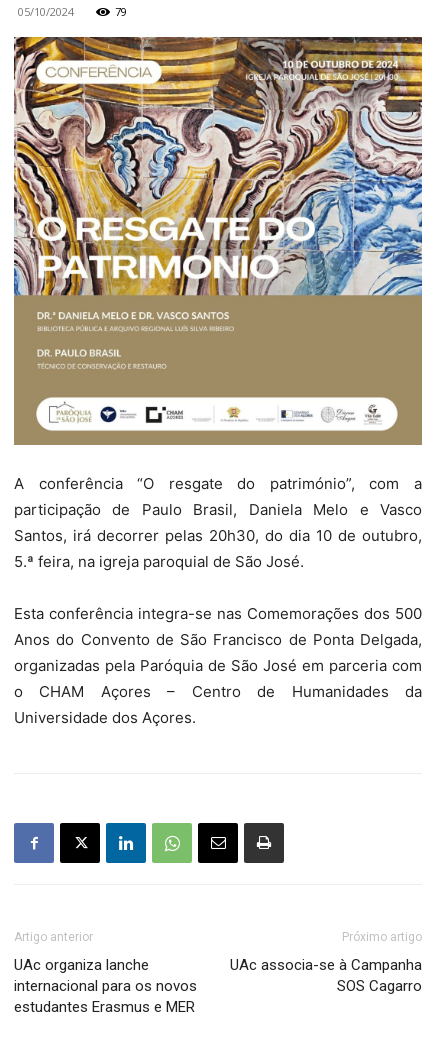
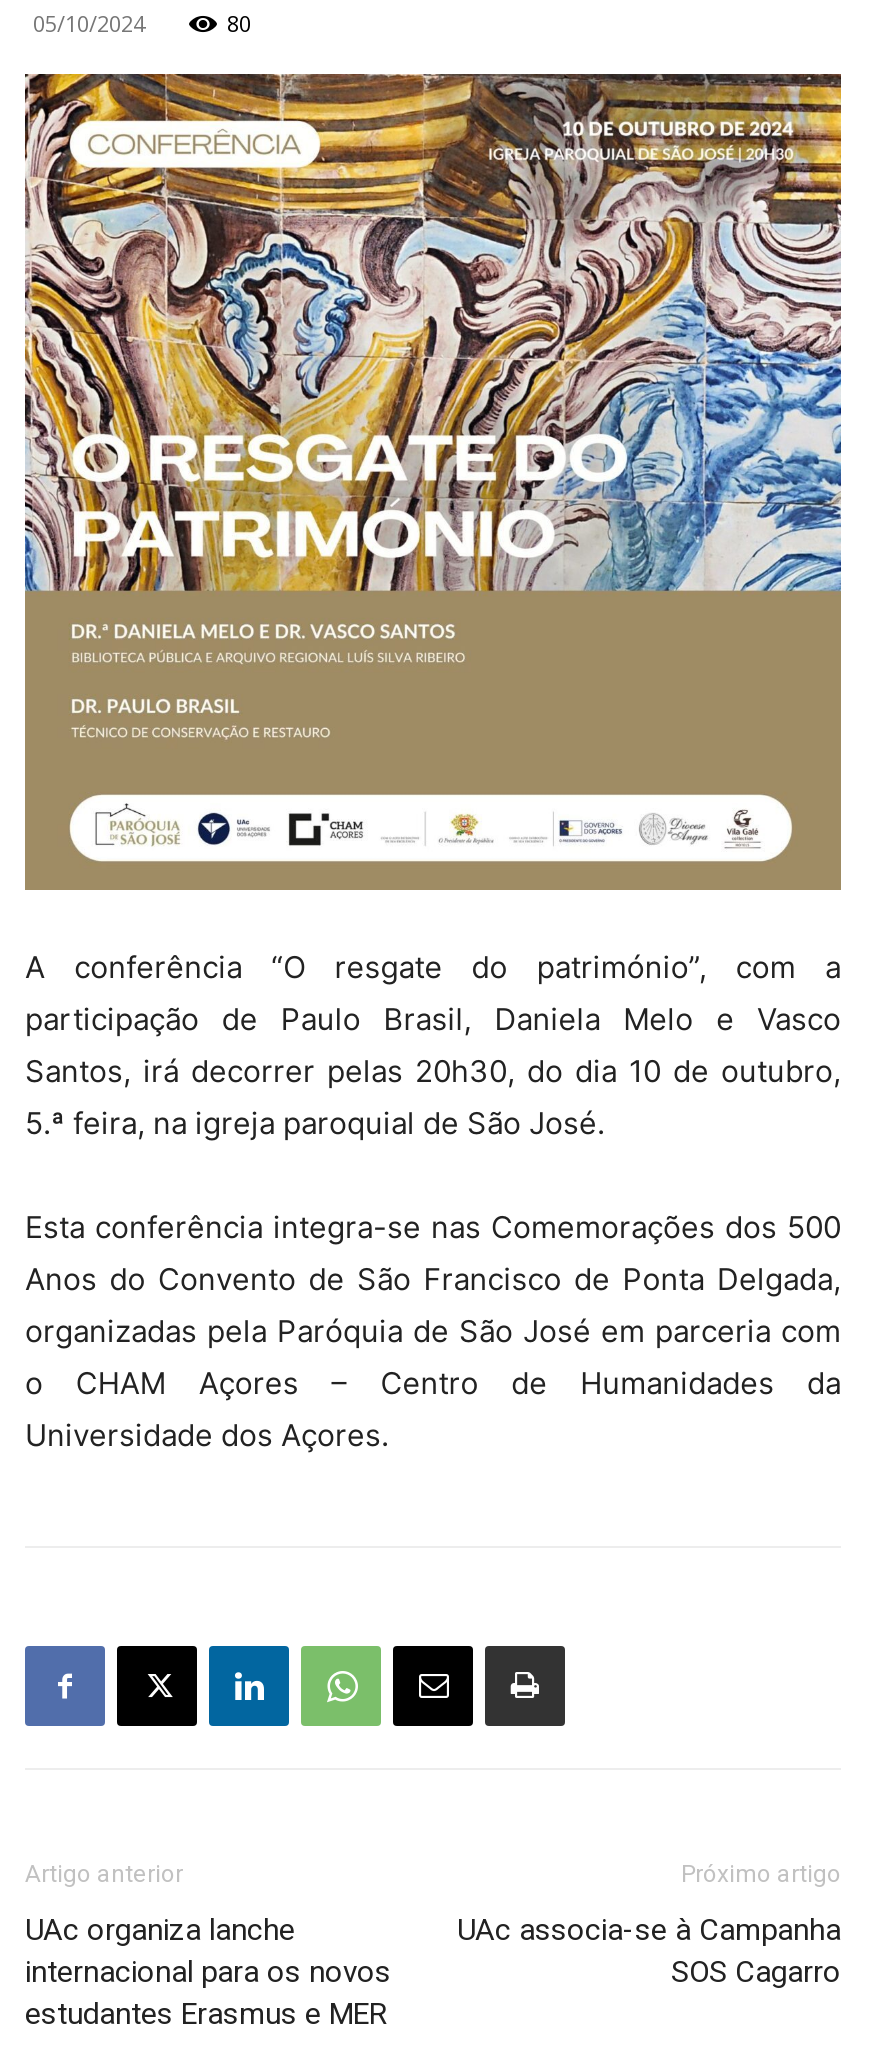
[115,4,127,19] 79 -> [227,8,251,38] 80

